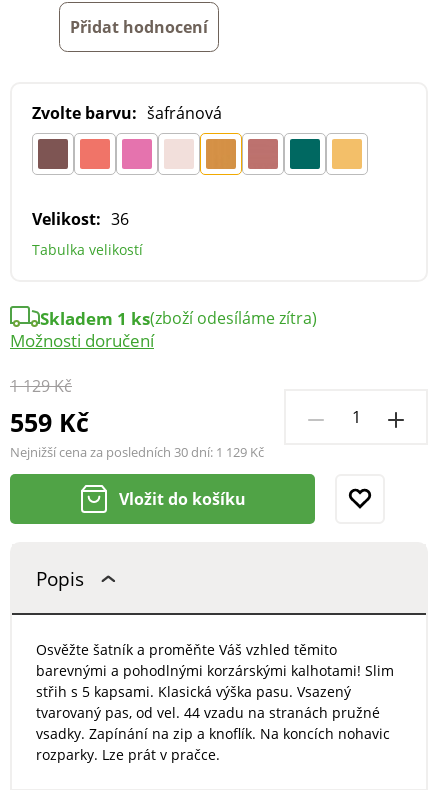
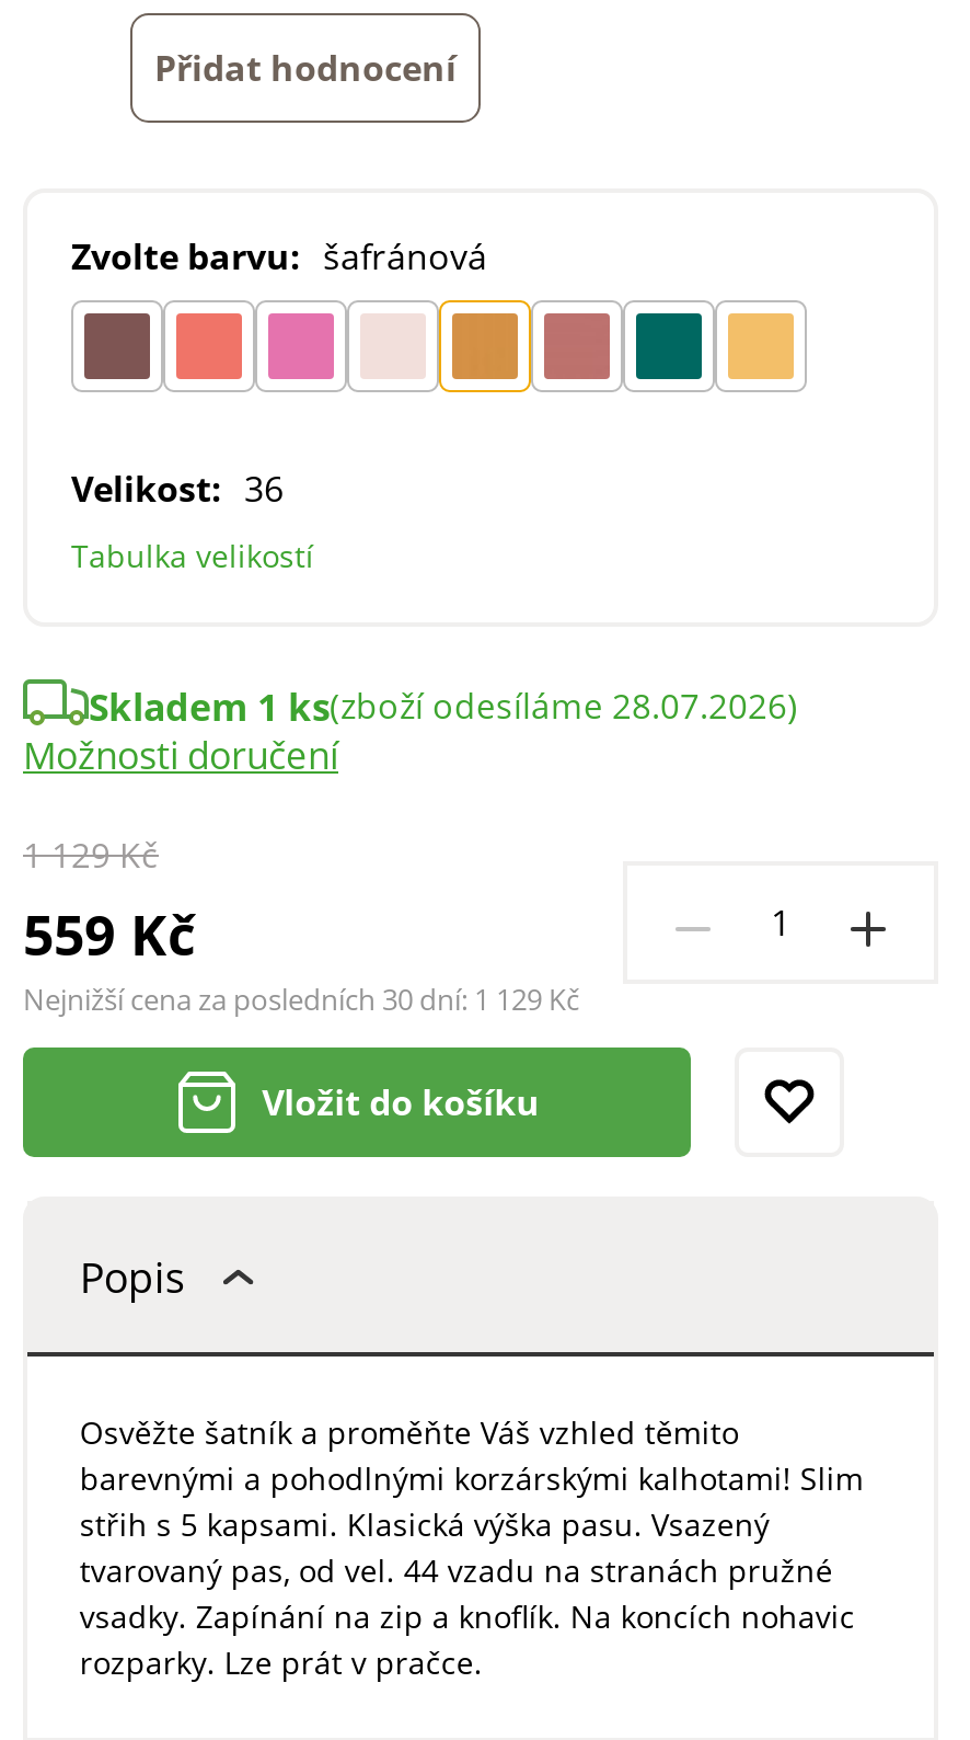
[40,307,317,330] Skladem 1 ks(zboží odesíláme zítra) -> [89,682,798,732] Skladem 1 ks(zboží odesíláme 28.07.2026)

